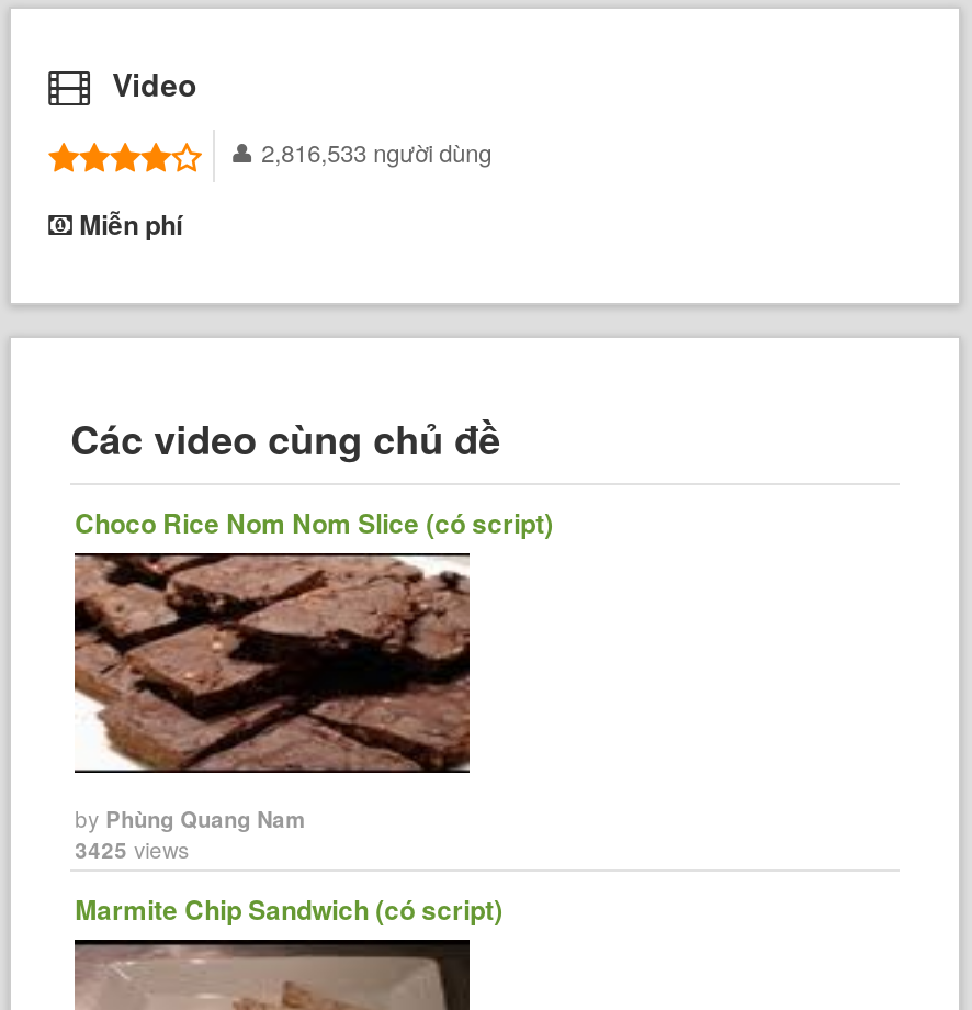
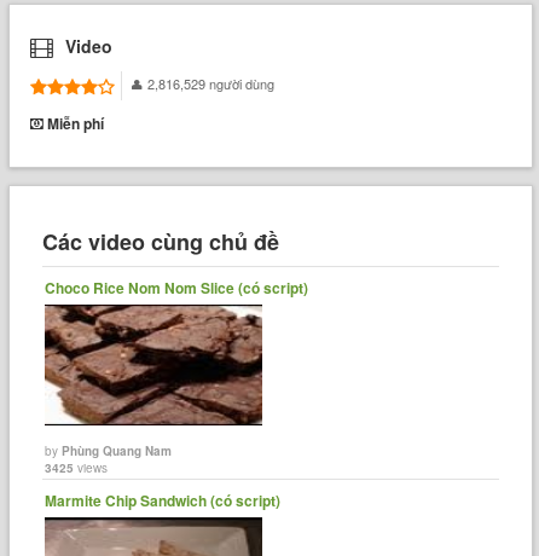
[261,133,492,168] 2,816,533 người dùng -> [148,73,274,93] 2,816,529 người dùng

